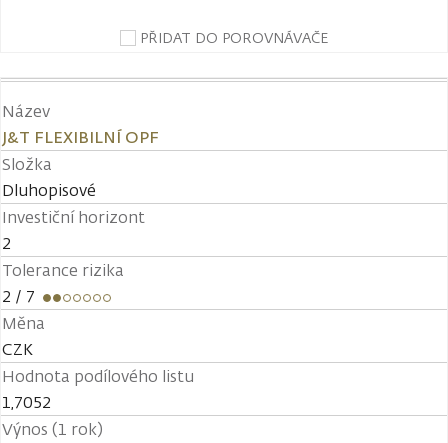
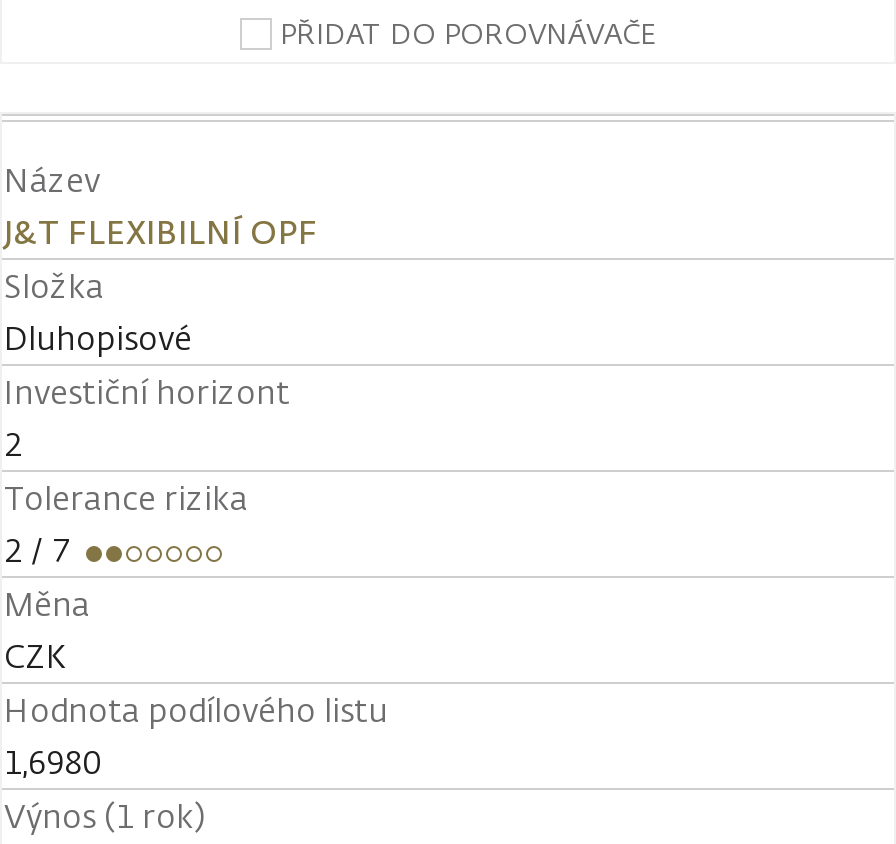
[2,391,51,413] 1,7052 -> [4,740,102,784] 1,6980

